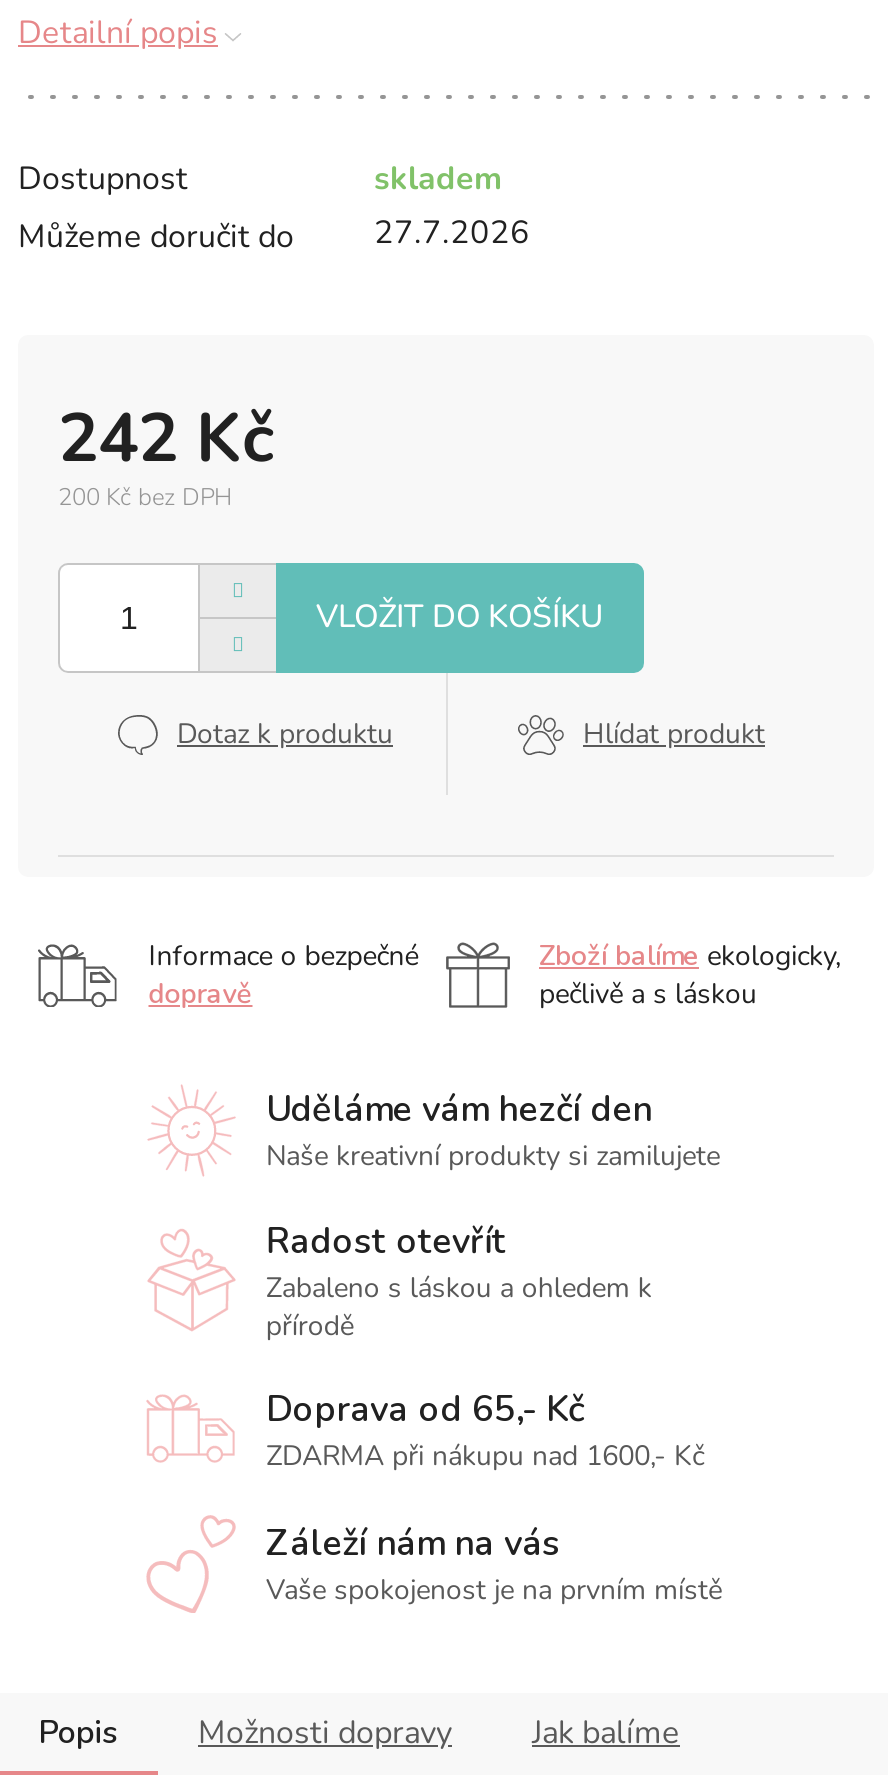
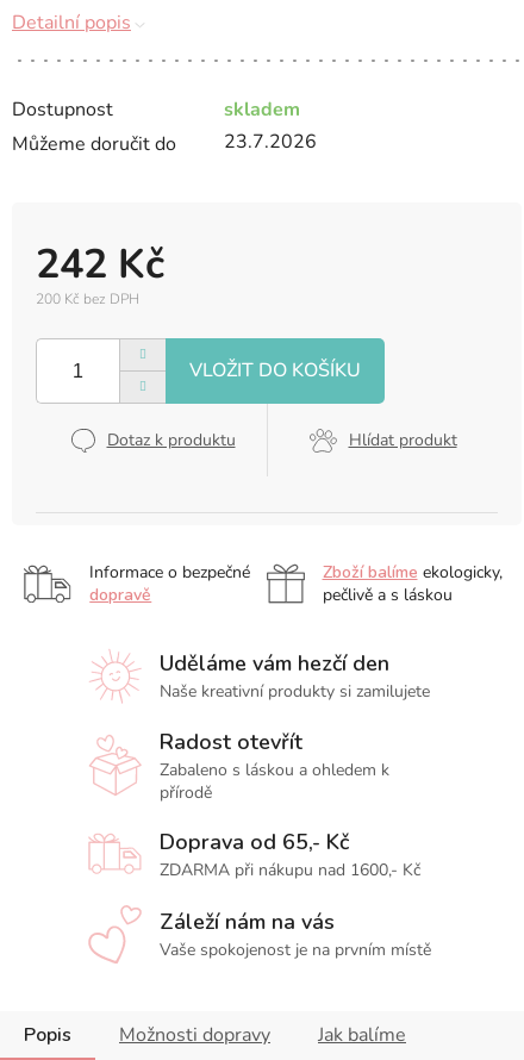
[18,211,530,259] Můžeme doručit do 27.7.2026 -> [12,129,317,157] Můžeme doručit do 23.7.2026

